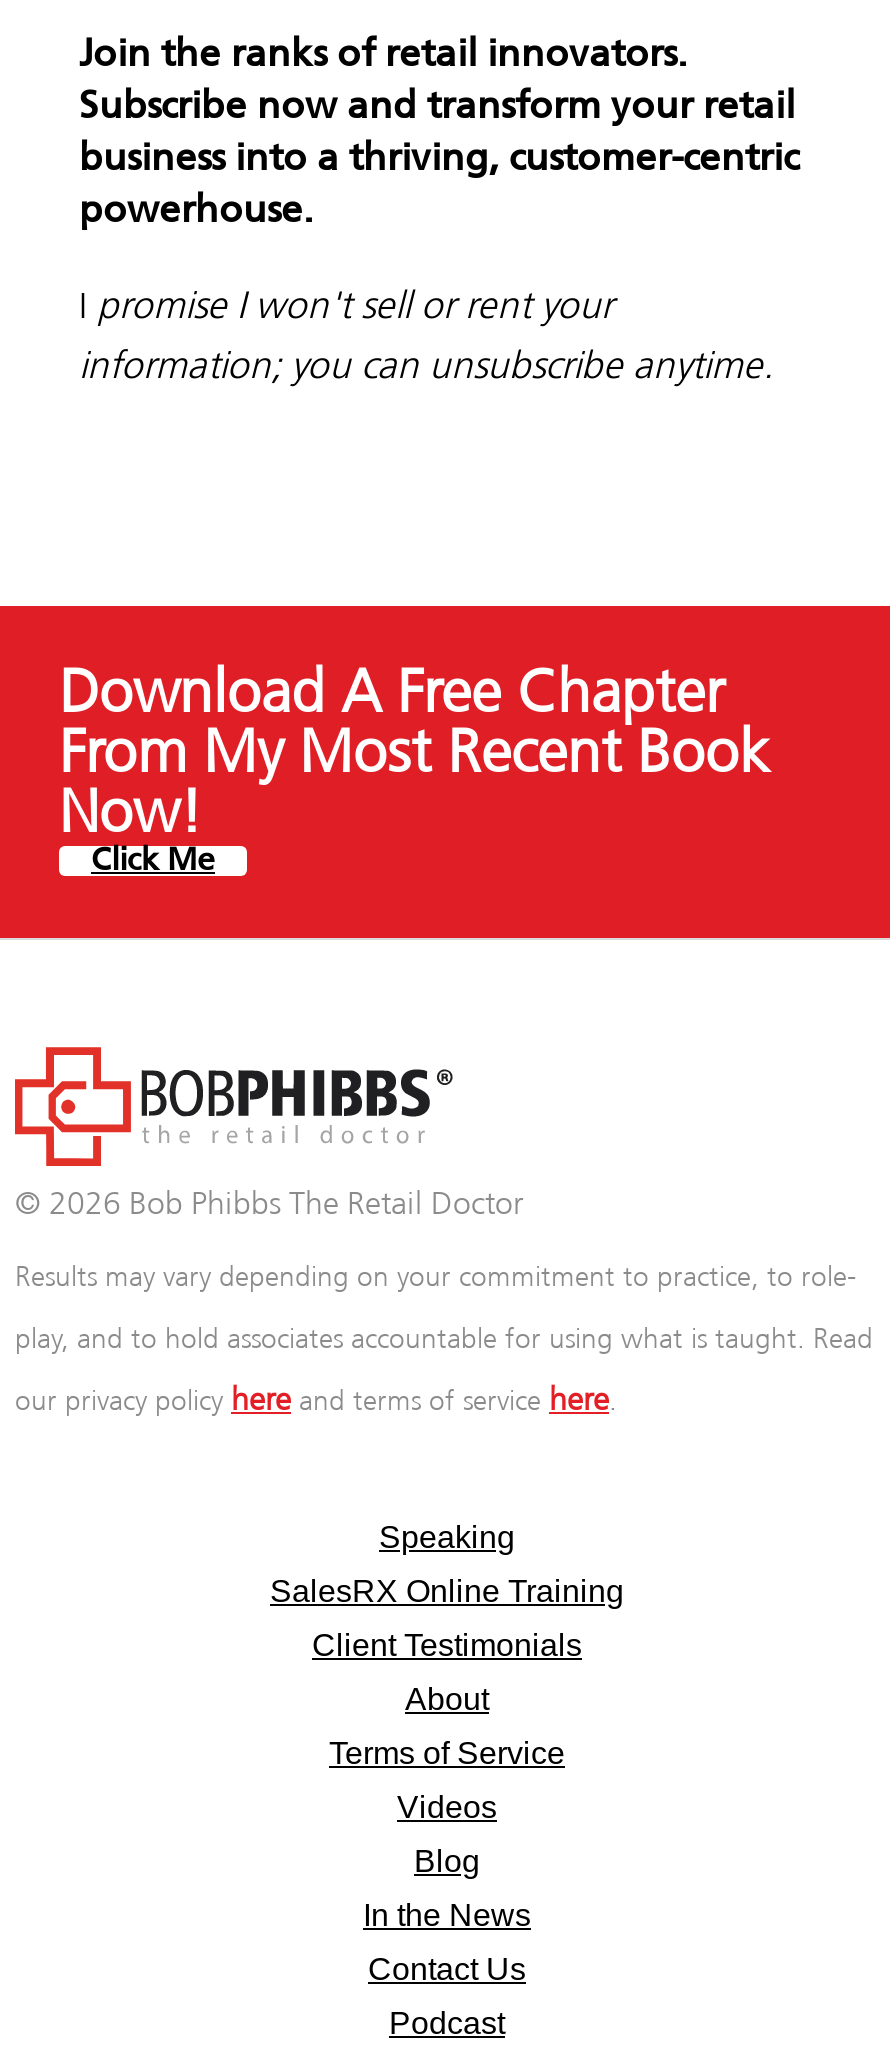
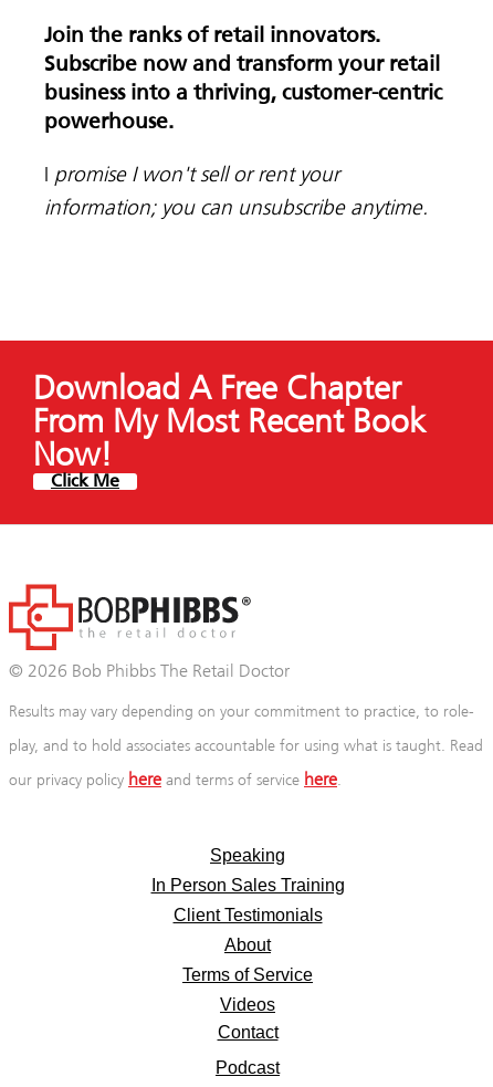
[270,1575,624,1609] SalesRX Online Training -> [151,876,344,895] In Person Sales Training
[363,1845,531,1987] Blog | In the News | Contact Us -> [217,1023,278,1041] Contact

